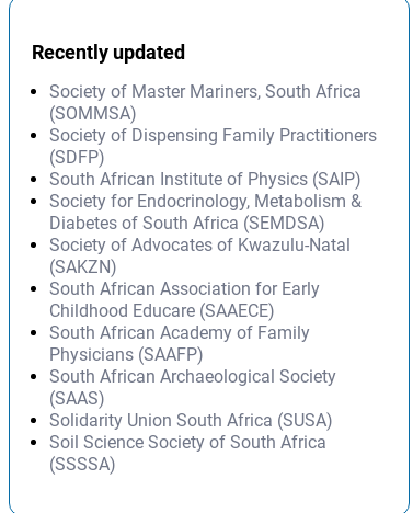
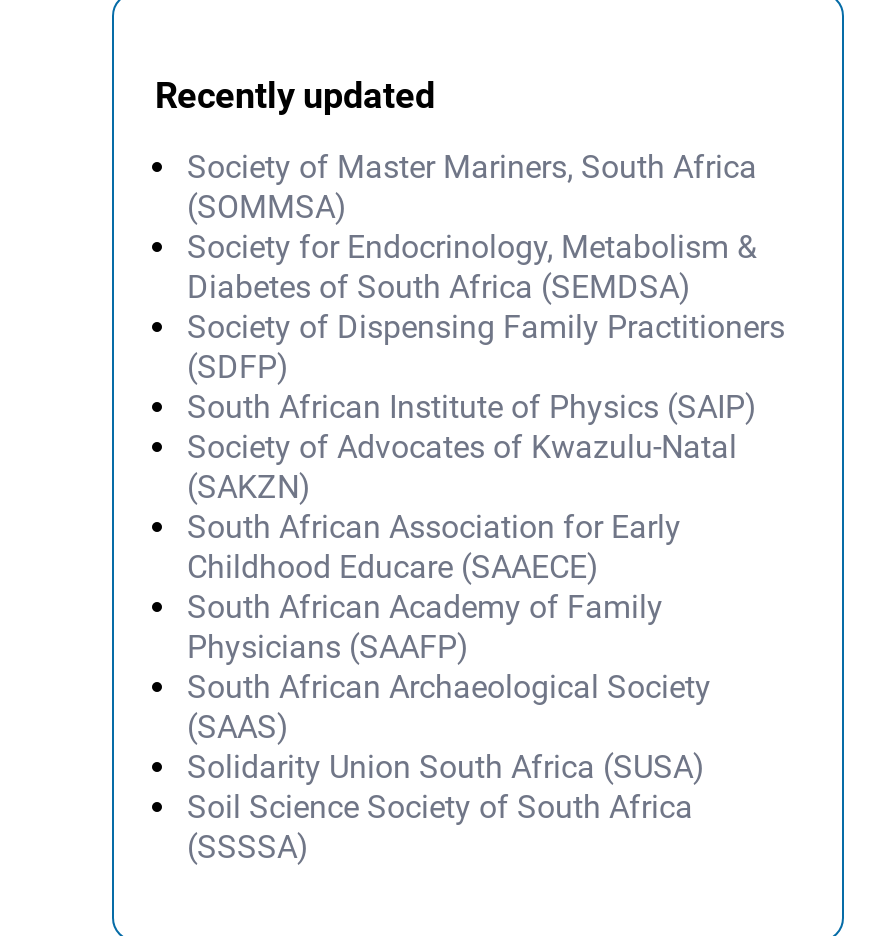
moved [50,125,377,190] -> [187,308,785,426]: Society of Dispensing Family Practitioners | (SDFP) | South African Institute of Physics (SAIP)
moved [50,191,362,234] -> [187,228,757,306]: Society for Endocrinology, Metabolism & | Diabetes of South Africa (SEMDSA)

